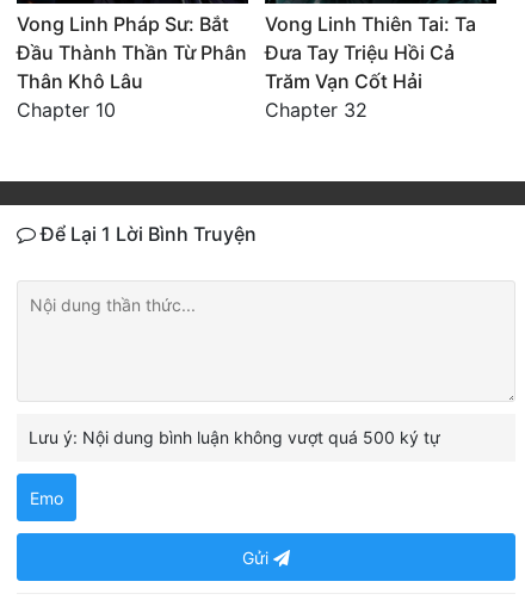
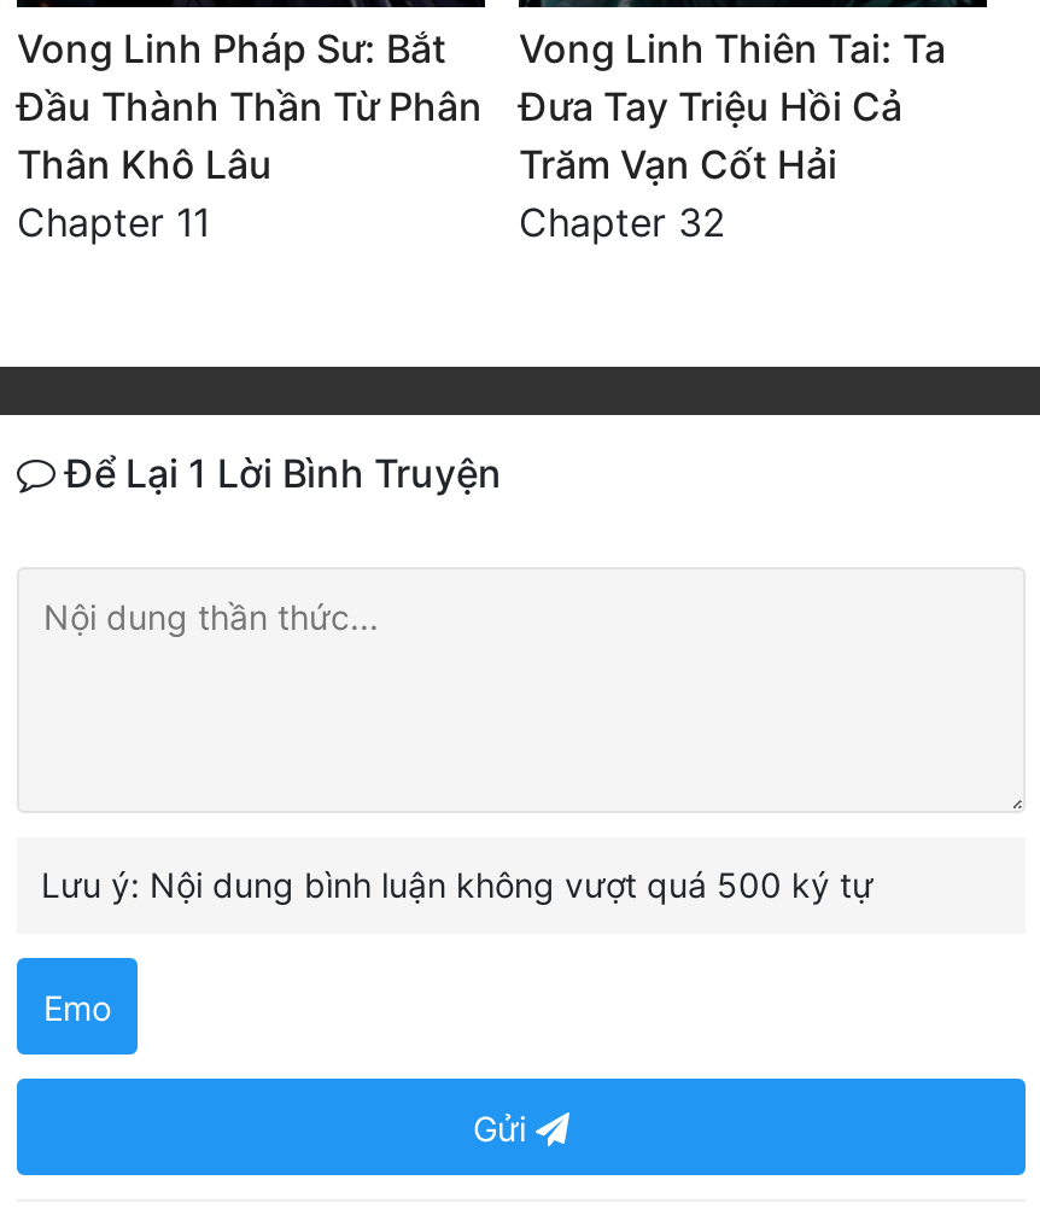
[17,97,116,121] Chapter 10 -> [17,197,210,245] Chapter 11

